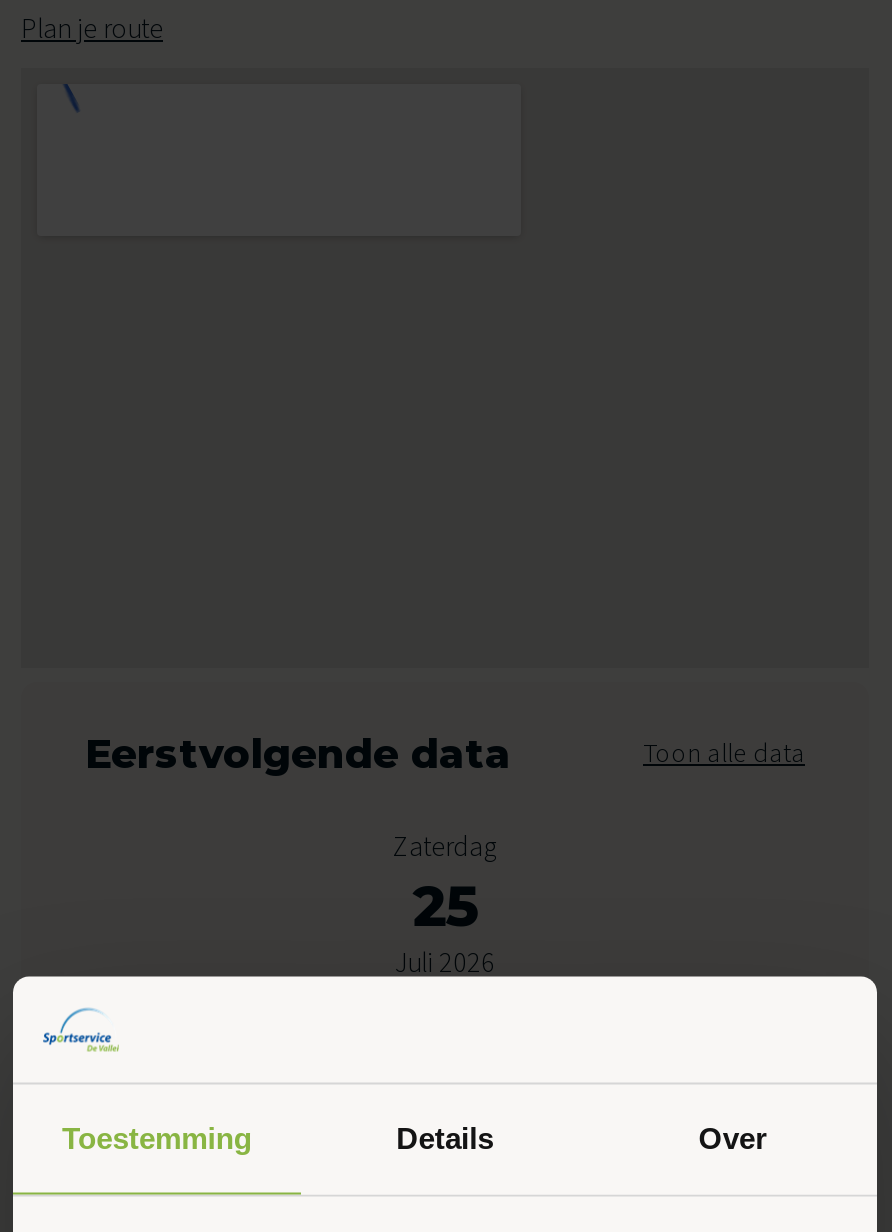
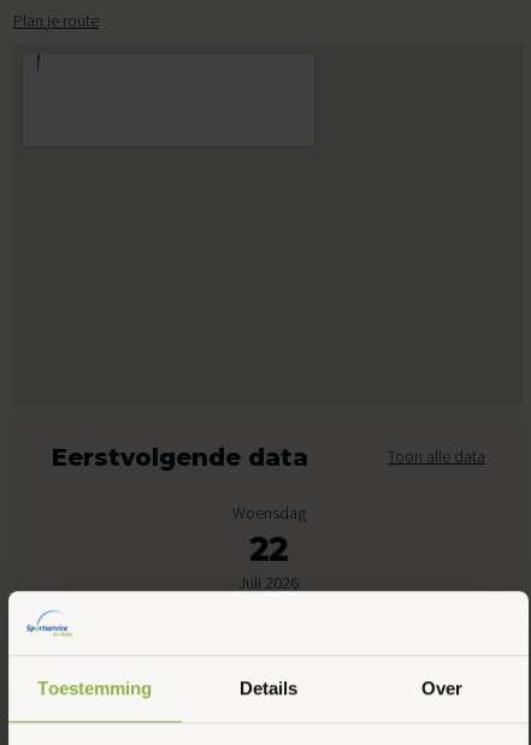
[393,827,497,939] Zaterdag | 25 -> [232,501,305,569] Woensdag | 22

